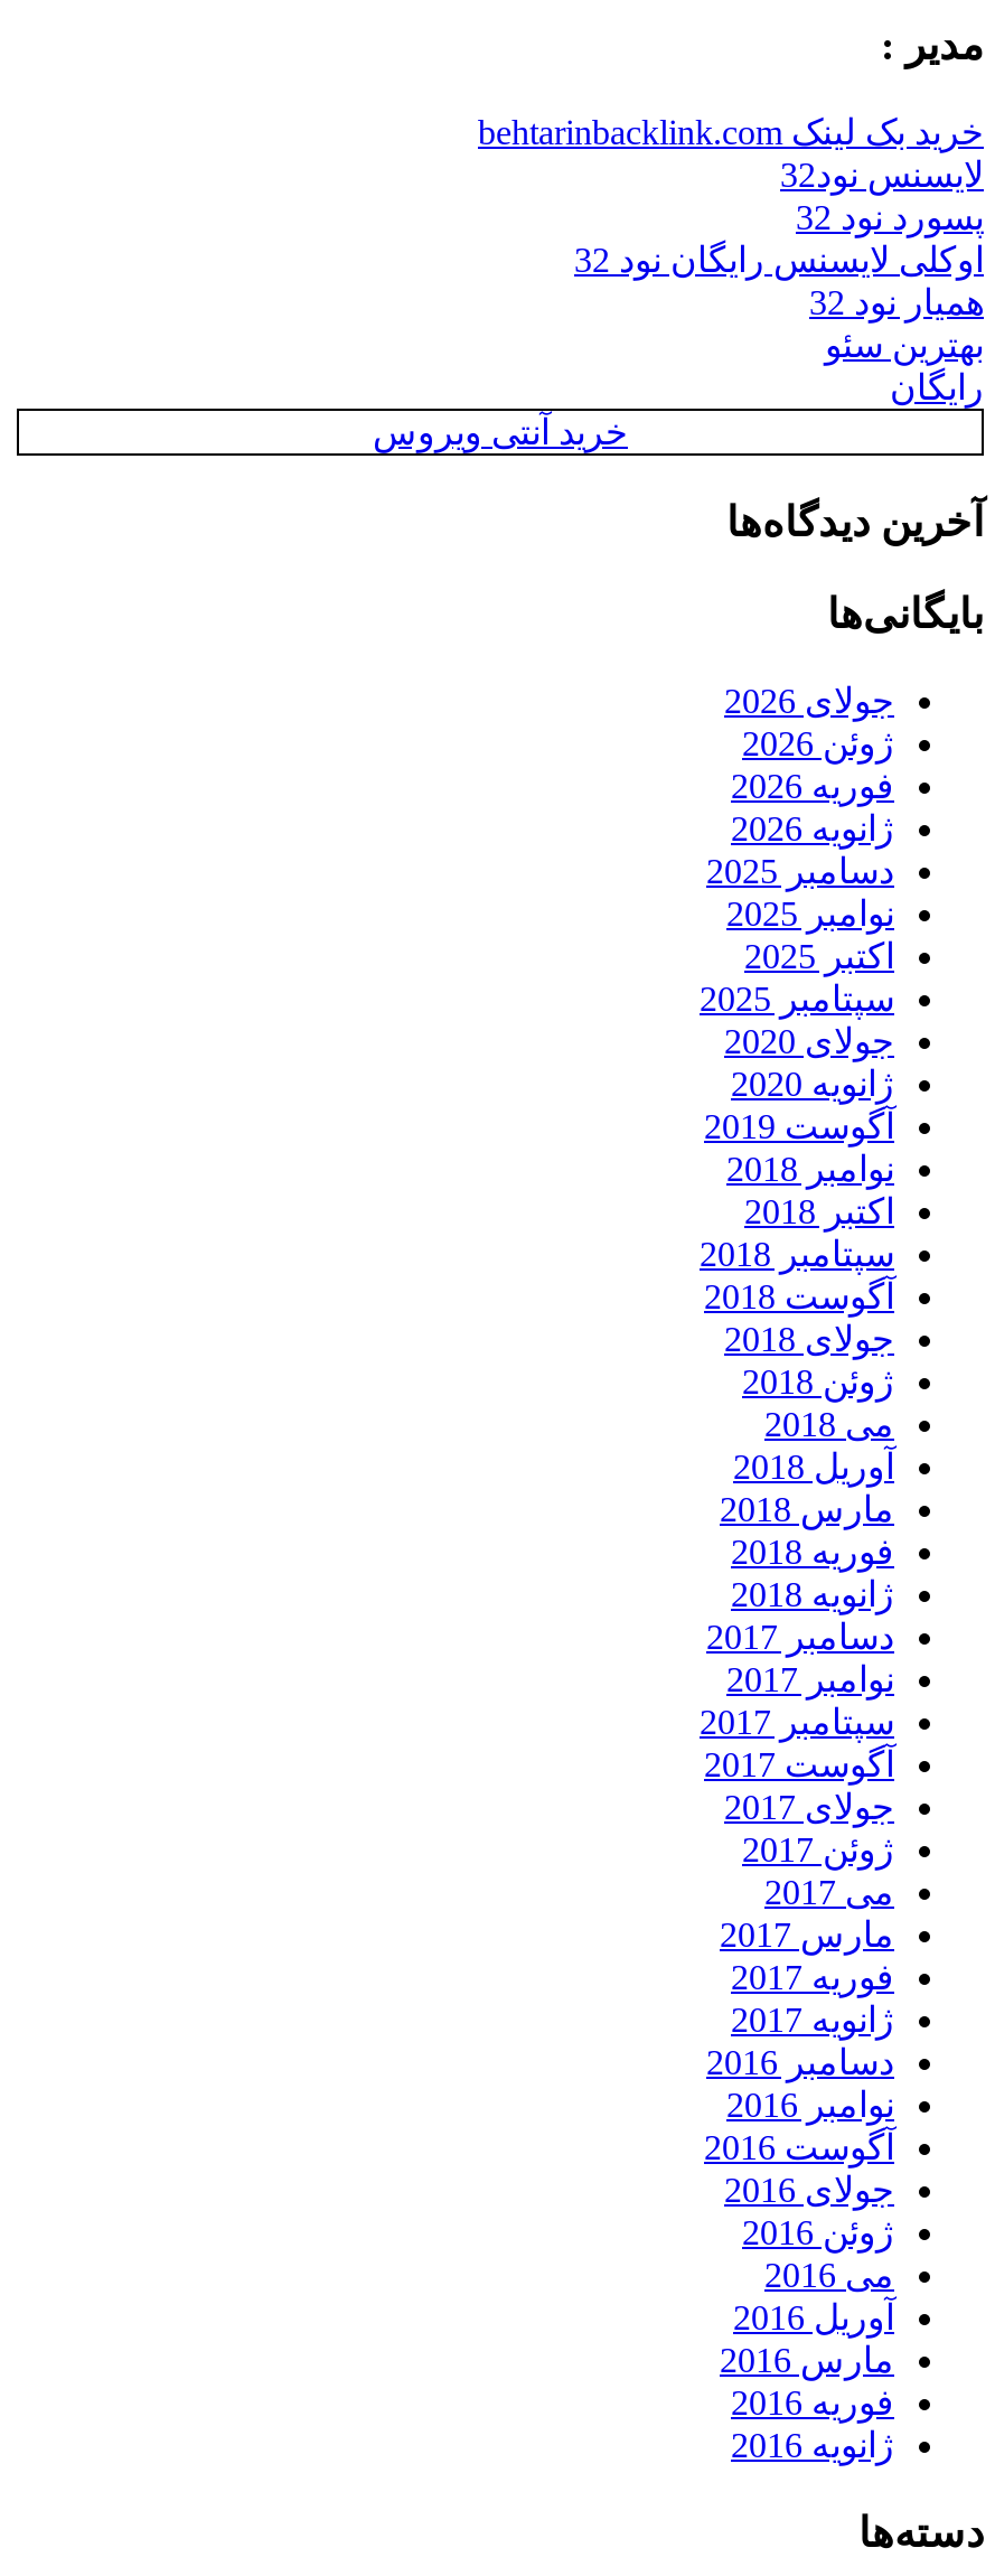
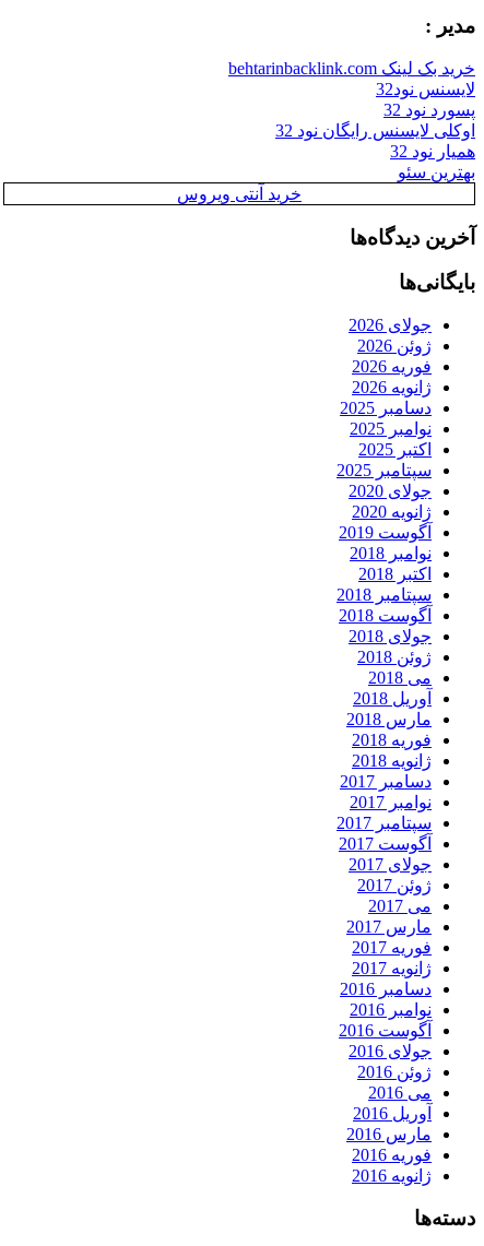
[890,369,984,407] رایگان -> none

